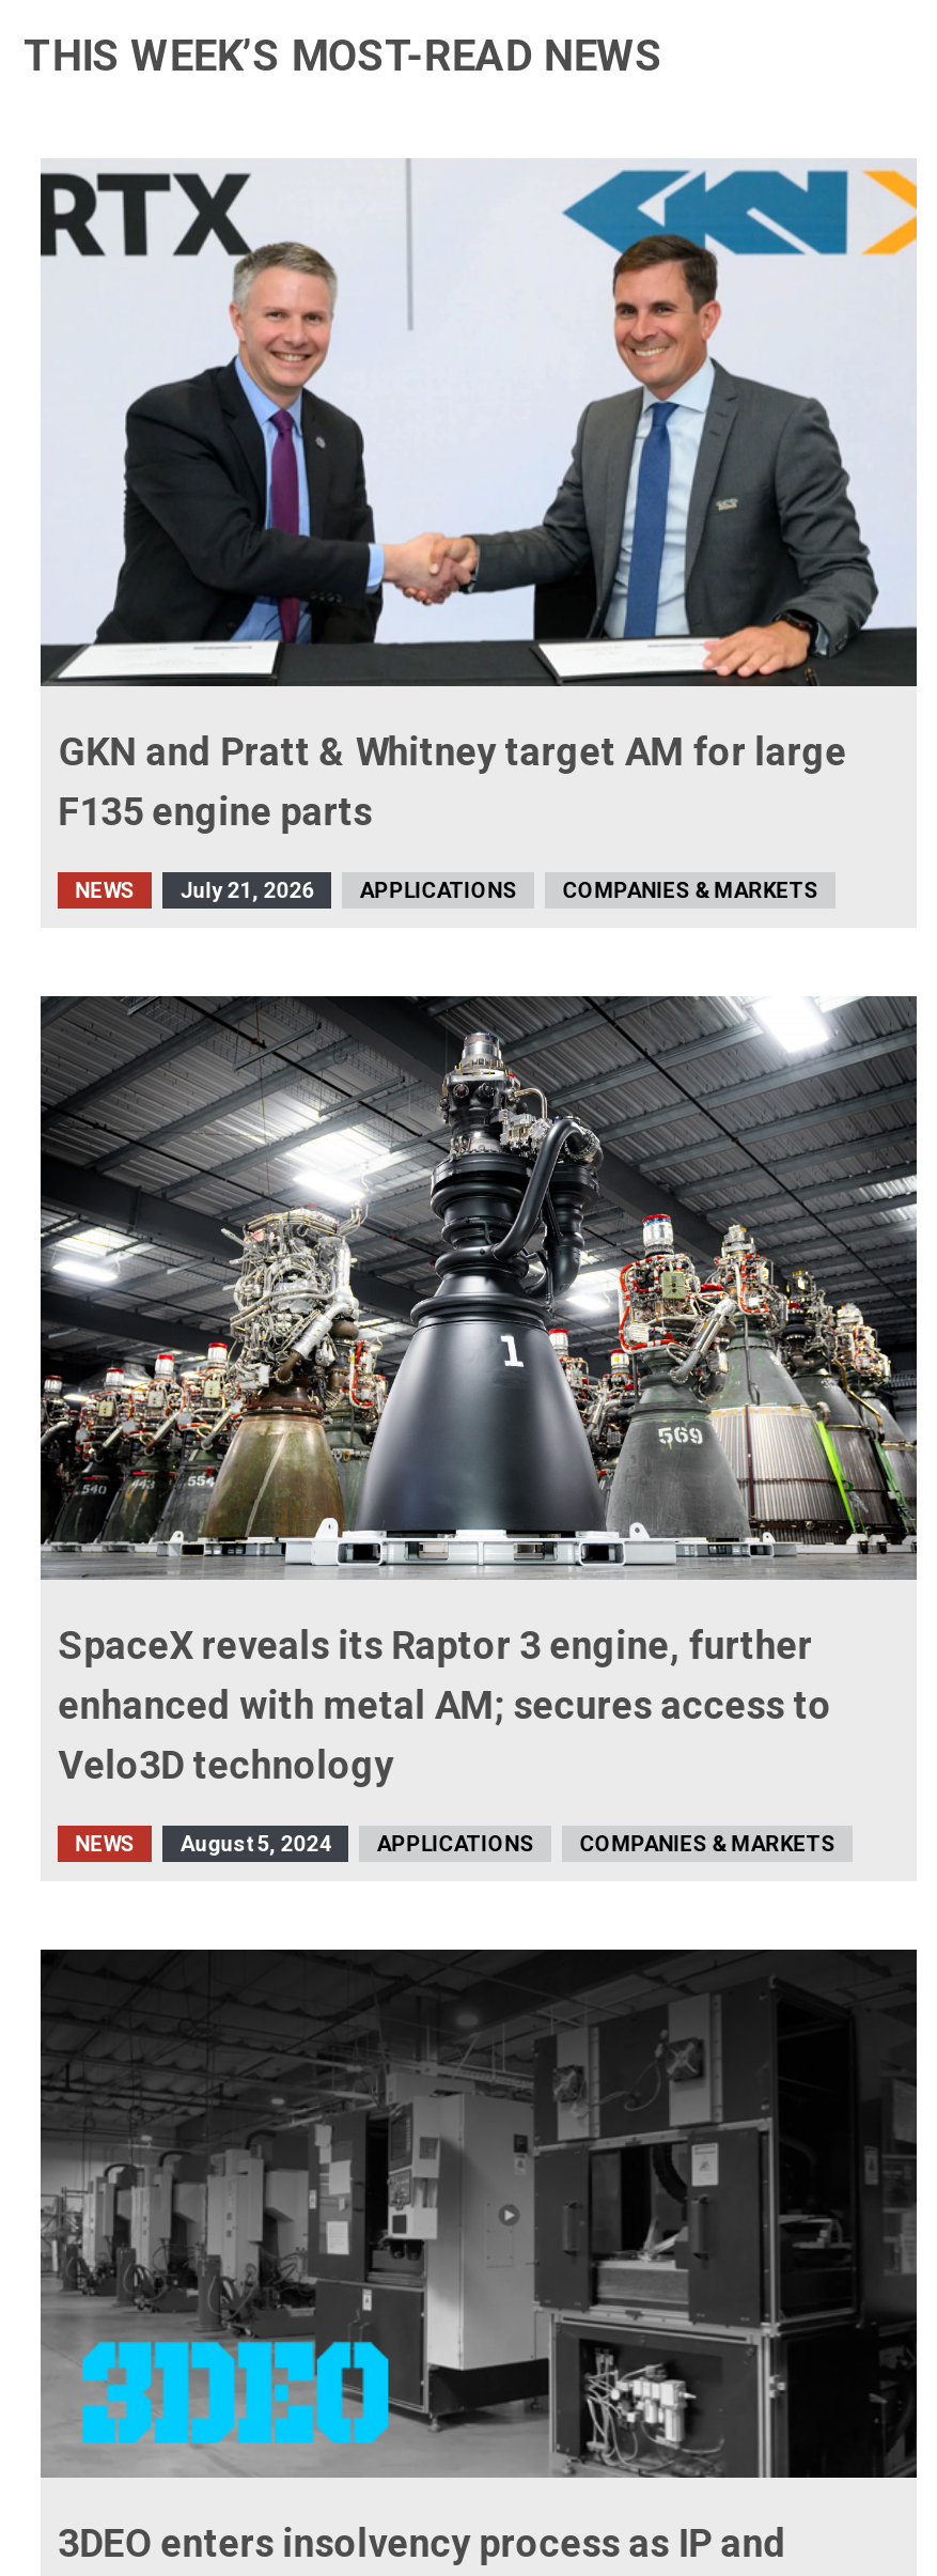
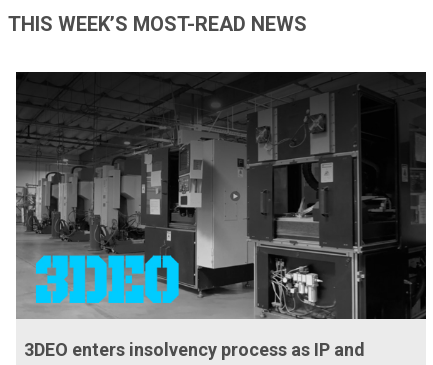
[41,158,919,901] [image] | GKN and Pratt & Whitney target AM for large | F135 engine parts | APPLICATIONS | COMPANIES & MARKETS | NEWS | July 21, 2026 -> none
[38,994,919,1855] [image] | SpaceX reveals its Raptor 3 engine, further | enhanced with metal AM; secures access to | Velo3D technology | APPLICATIONS | COMPANIES & MARKETS | NEWS | August 5, 2024 -> none

